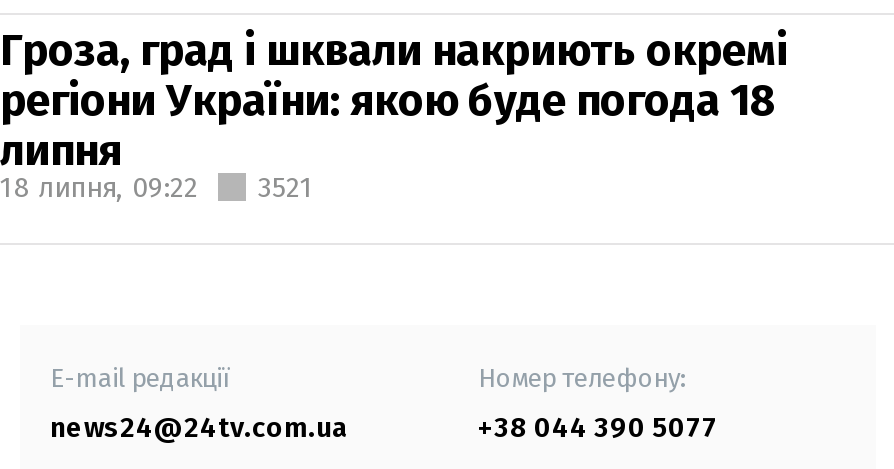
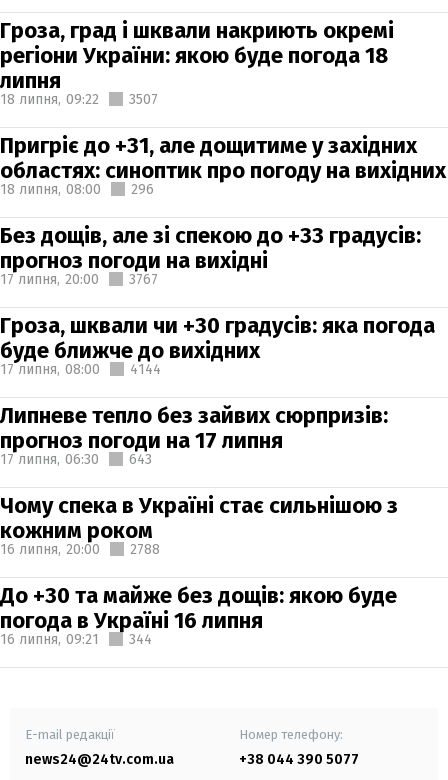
[258,170,314,204] 3521 -> [0,90,446,647] 3507 | Пригріє до +31, але дощитиме у західних | областях: синоптик про погоду на вихідних | 18 липня, 08:00 | 296 | Без дощів, але зі спекою до +33 градусів: | прогноз погоди на вихідні | 17 липня, 20:00 | 3767 | Гроза, шквали чи +30 градусів: яка погода | буде ближче до вихідних | 17 липня, 08:00 | 4144 | Липневе тепло без зайвих сюрпризів: | прогноз погоди на 17 липня | 17 липня, 06:30 | 643 | Чому спека в Україні стає сильнішою з | кожним роком | 16 липня, 20:00 | 2788 | До +30 та майже без дощів: якою буде | погода в Україні 16 липня | 16 липня, 09:21 | 344

